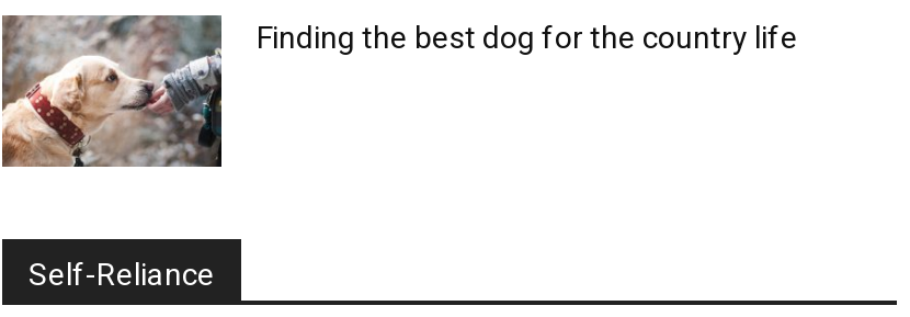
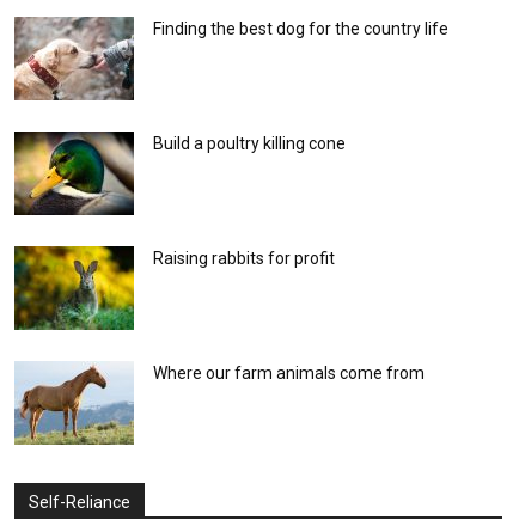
none -> [13,130,346,216] [image] | Build a poultry killing cone
none -> [13,245,335,331] [image] | Raising rabbits for profit
none -> [13,362,425,446] [image] | Where our farm animals come from

